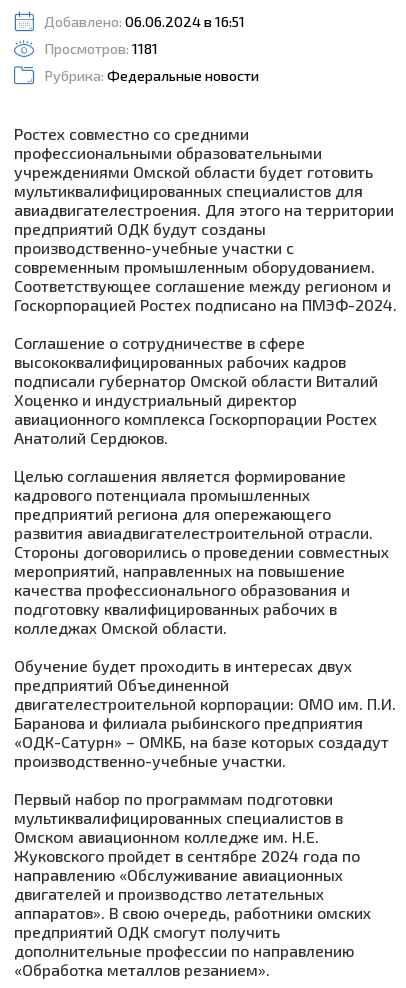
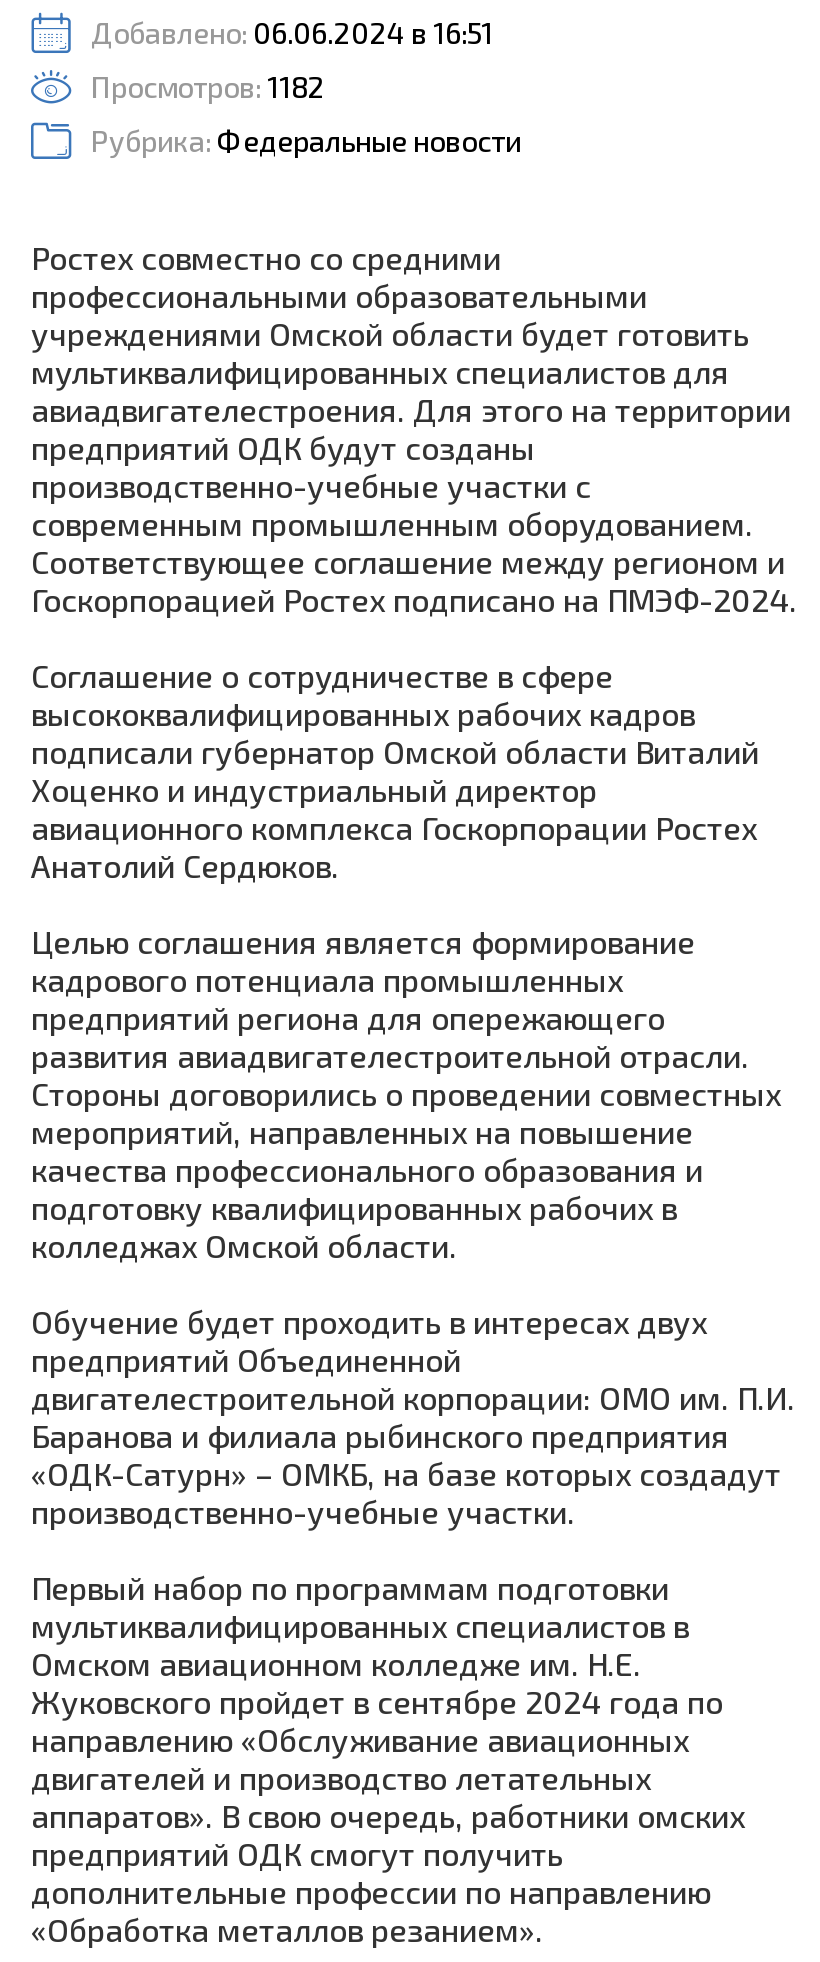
[44,40,158,57] Просмотров: 1181 -> [91,70,325,104] Просмотров: 1182

